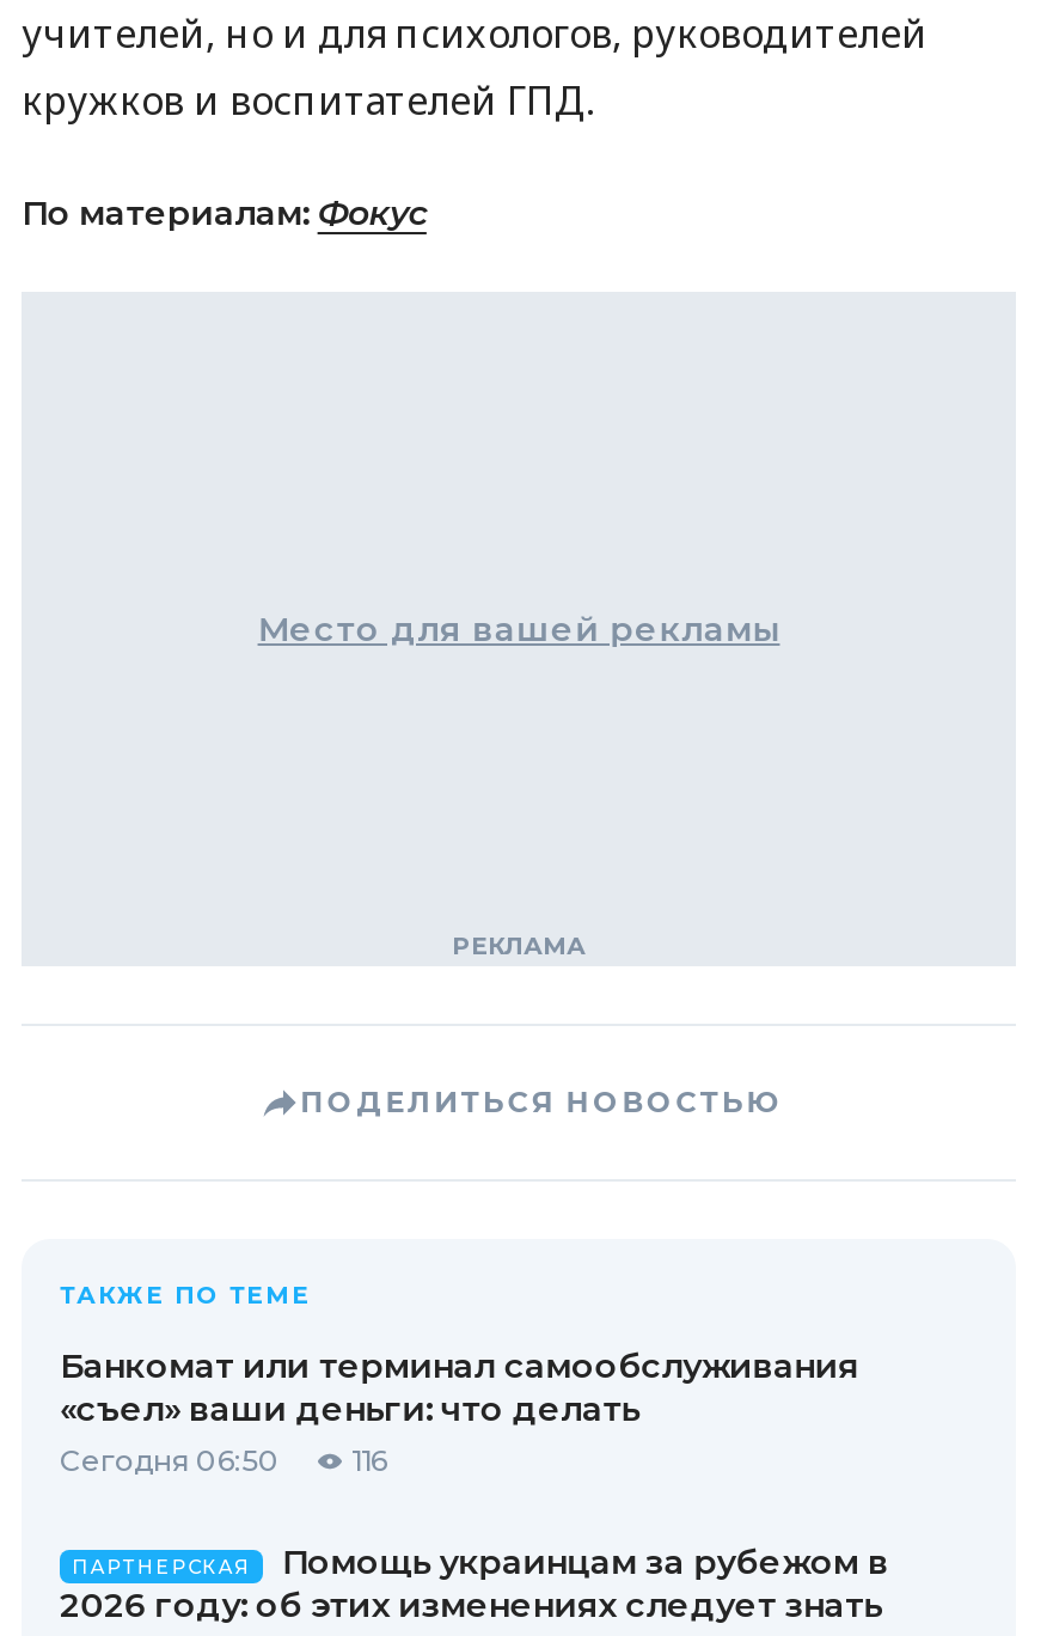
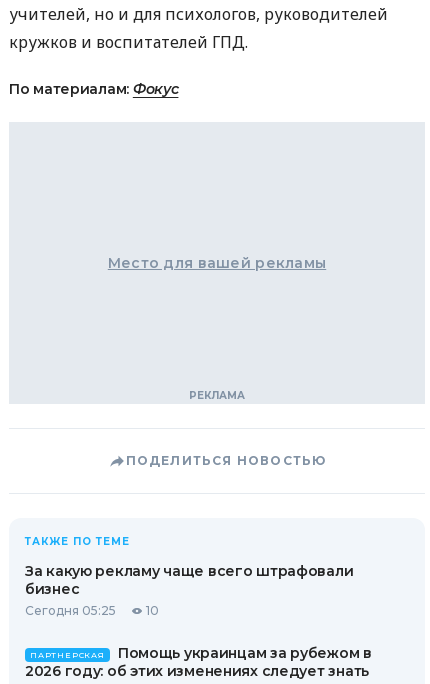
[60,1345,859,1479] Банкомат или терминал самообслуживания | «съел» ваши деньги: что делать | Сегодня 06:50 | 116 -> [25,562,353,618] За какую рекламу чаще всего штрафовали | бизнес | Сегодня 05:25 | 10

